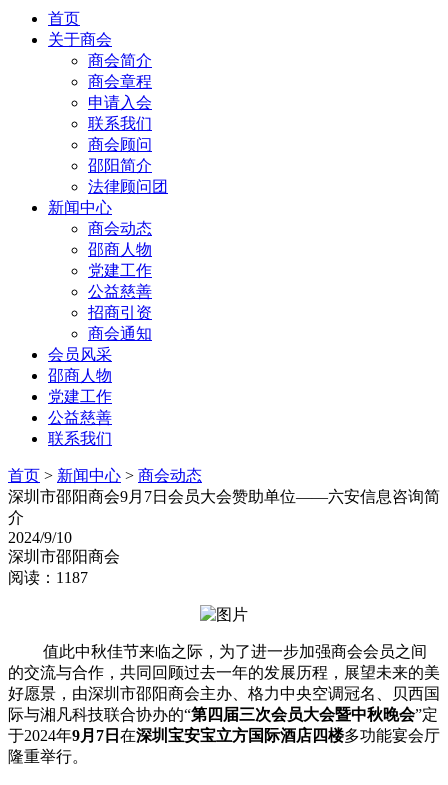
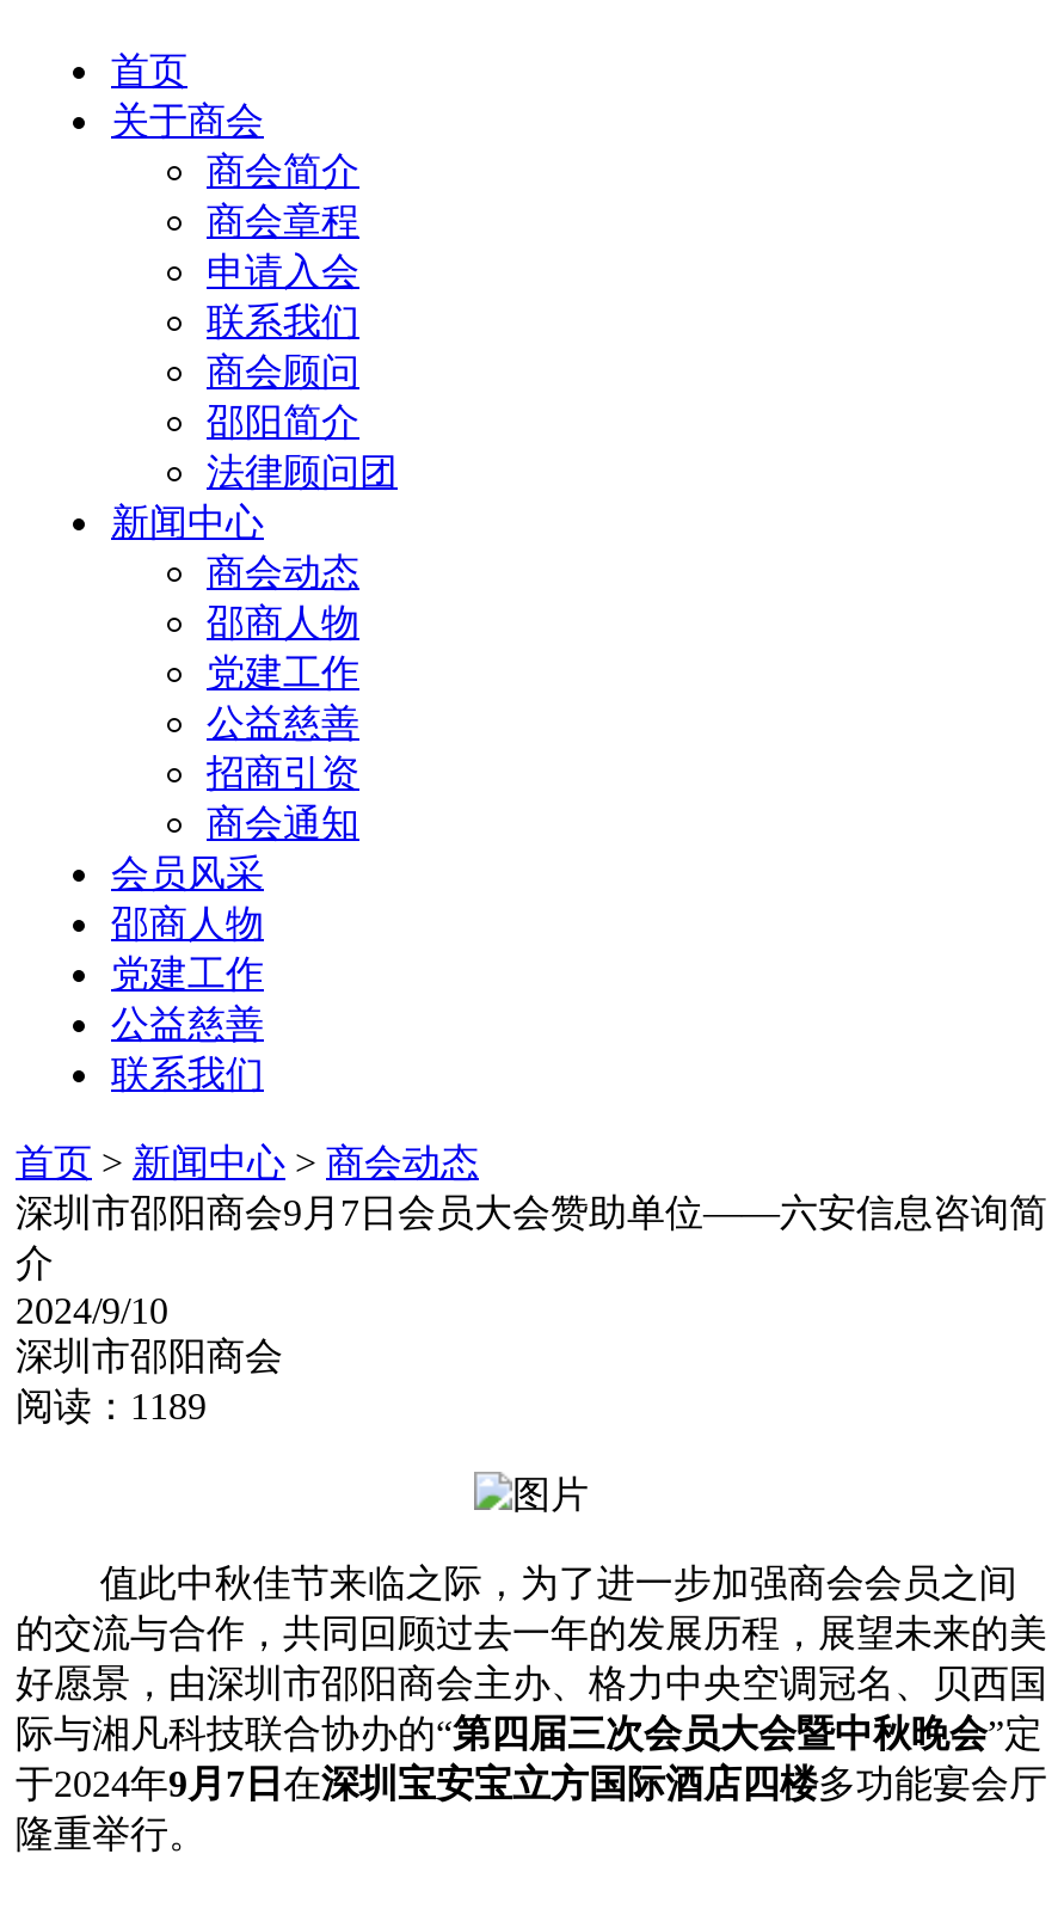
[8,569,88,586] 阅读：1187 -> [16,1386,207,1426] 阅读：1189

